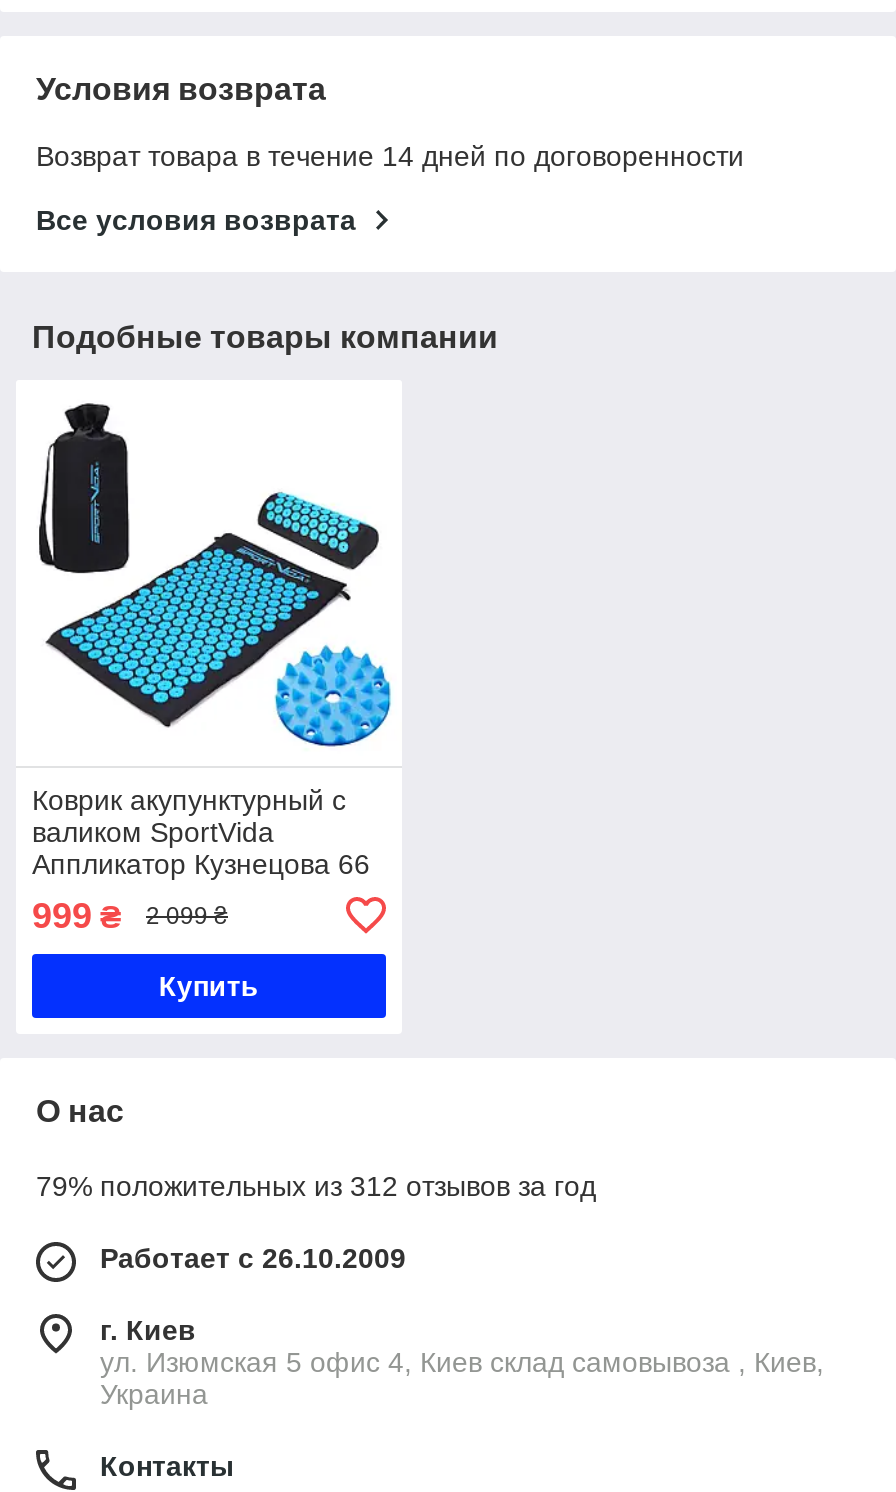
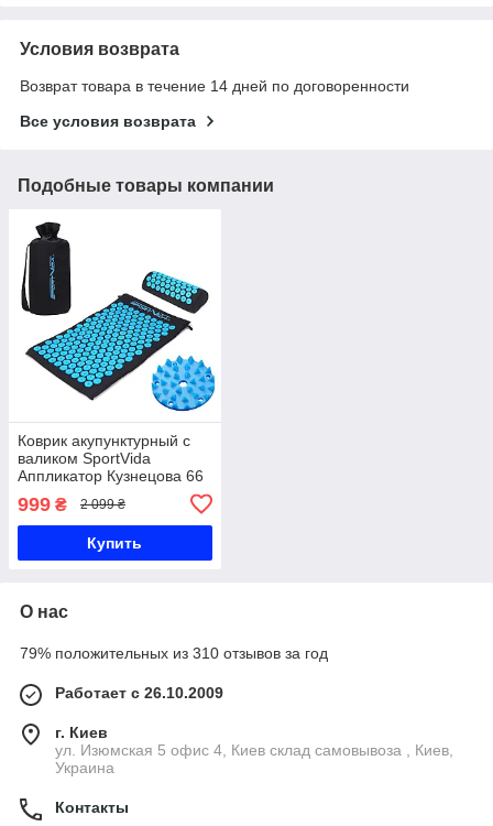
[36,1170,596,1202] 79% положительных из 312 отзывов за год -> [20,644,328,662] 79% положительных из 310 отзывов за год

